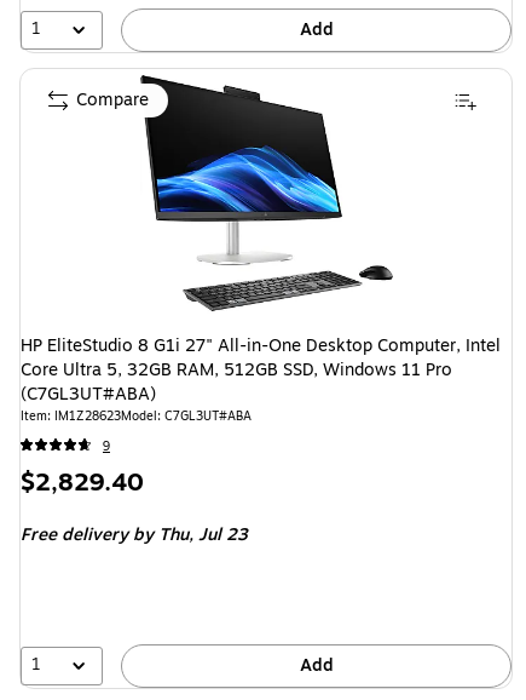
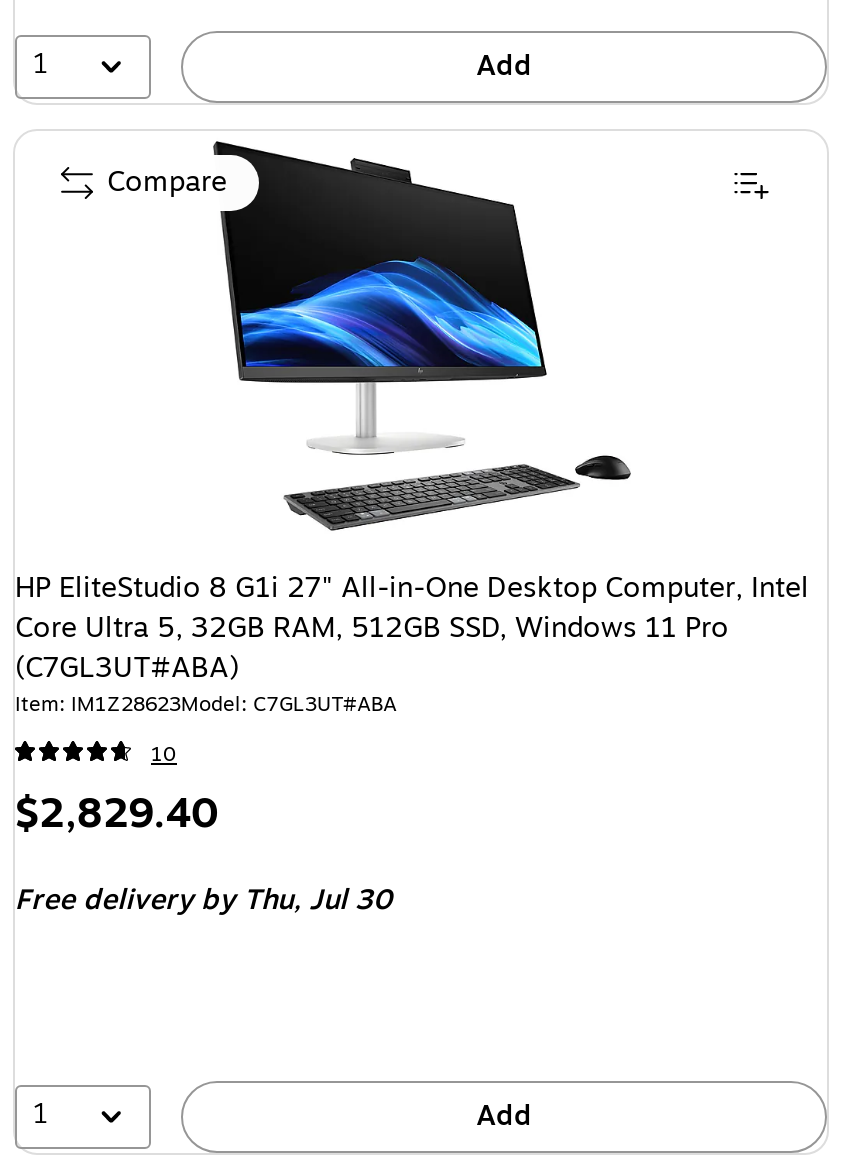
[103,437,110,455] 9 -> [151,738,177,768] 10
[21,522,248,547] Free deliveryby Thu, Jul 23 -> [15,879,391,921] Free deliveryby Thu, Jul 30

